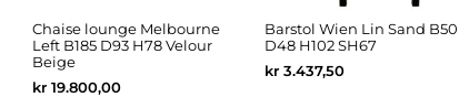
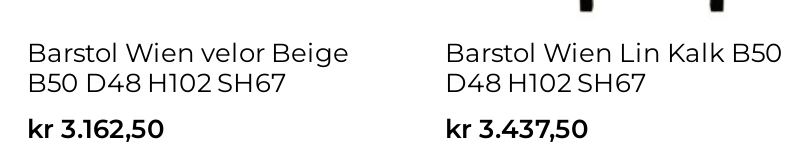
[32,20,220,71] Chaise lounge Melbourne | Left B185 D93 H78 Velour | Beige -> [27,36,349,98] Barstol Wien velor Beige | B50 D48 H102 SH67
[265,20,458,37] Barstol Wien Lin Sand B50 -> [445,36,783,68] Barstol Wien Lin Kalk B50
[32,79,121,96] kr 19.800,00 -> [27,113,165,145] kr 3.162,50

